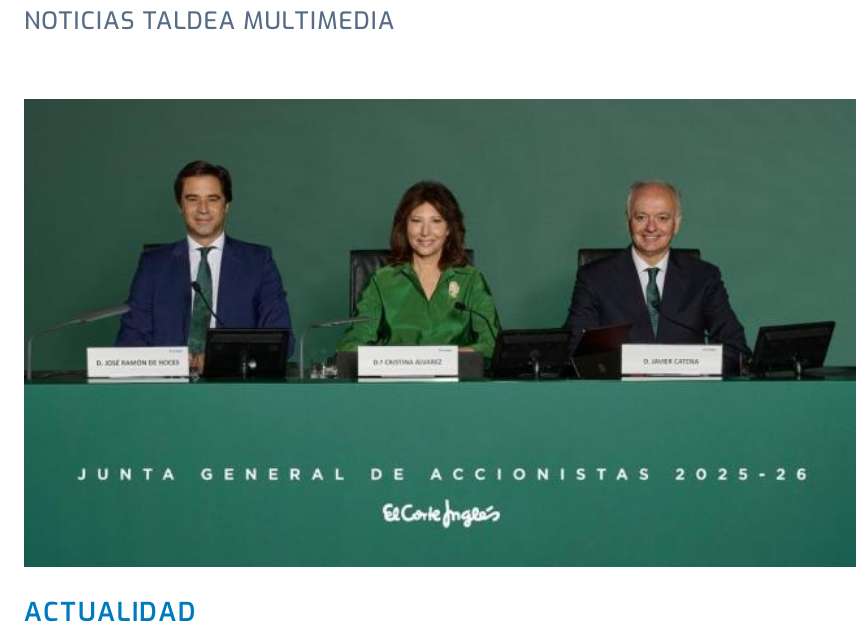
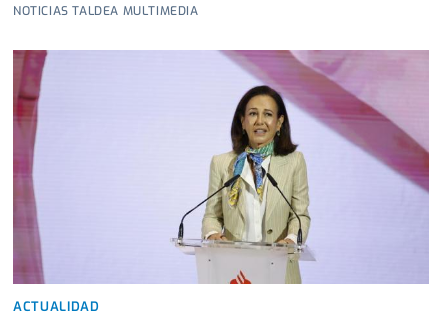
[22,98,858,570] [image] -> [12,49,430,285] [image]

